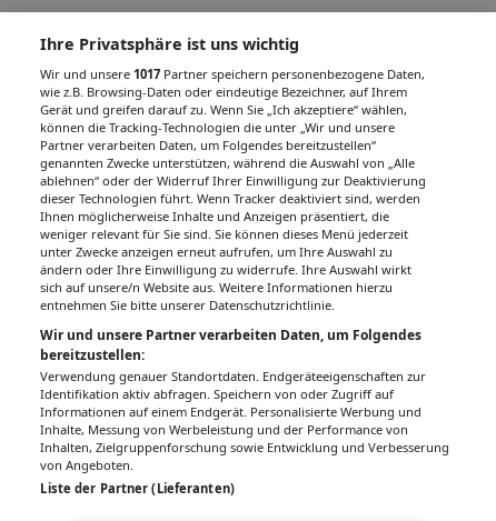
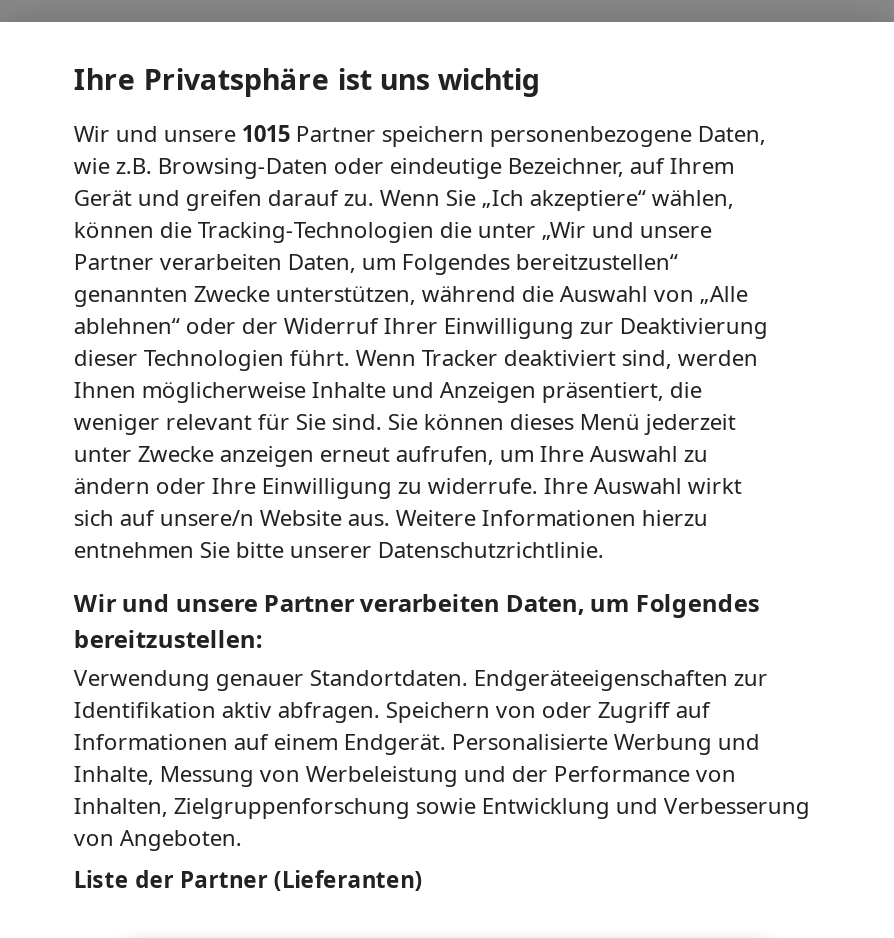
[40,66,425,82] Wir und unsere 1017 Partner speichern personenbezogene Daten, -> [74,118,766,148] Wir und unsere 1015 Partner speichern personenbezogene Daten,

